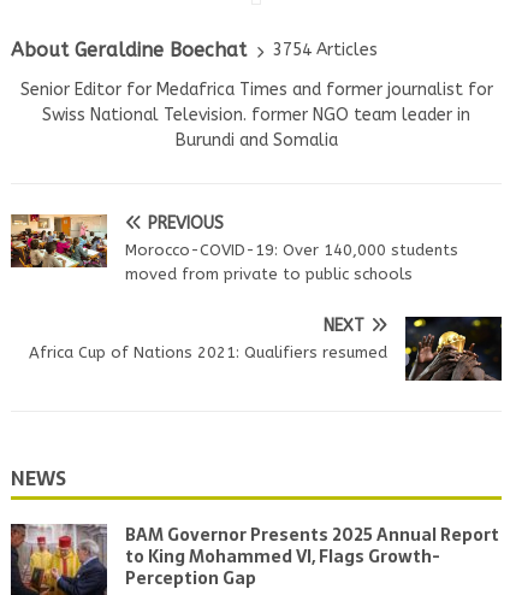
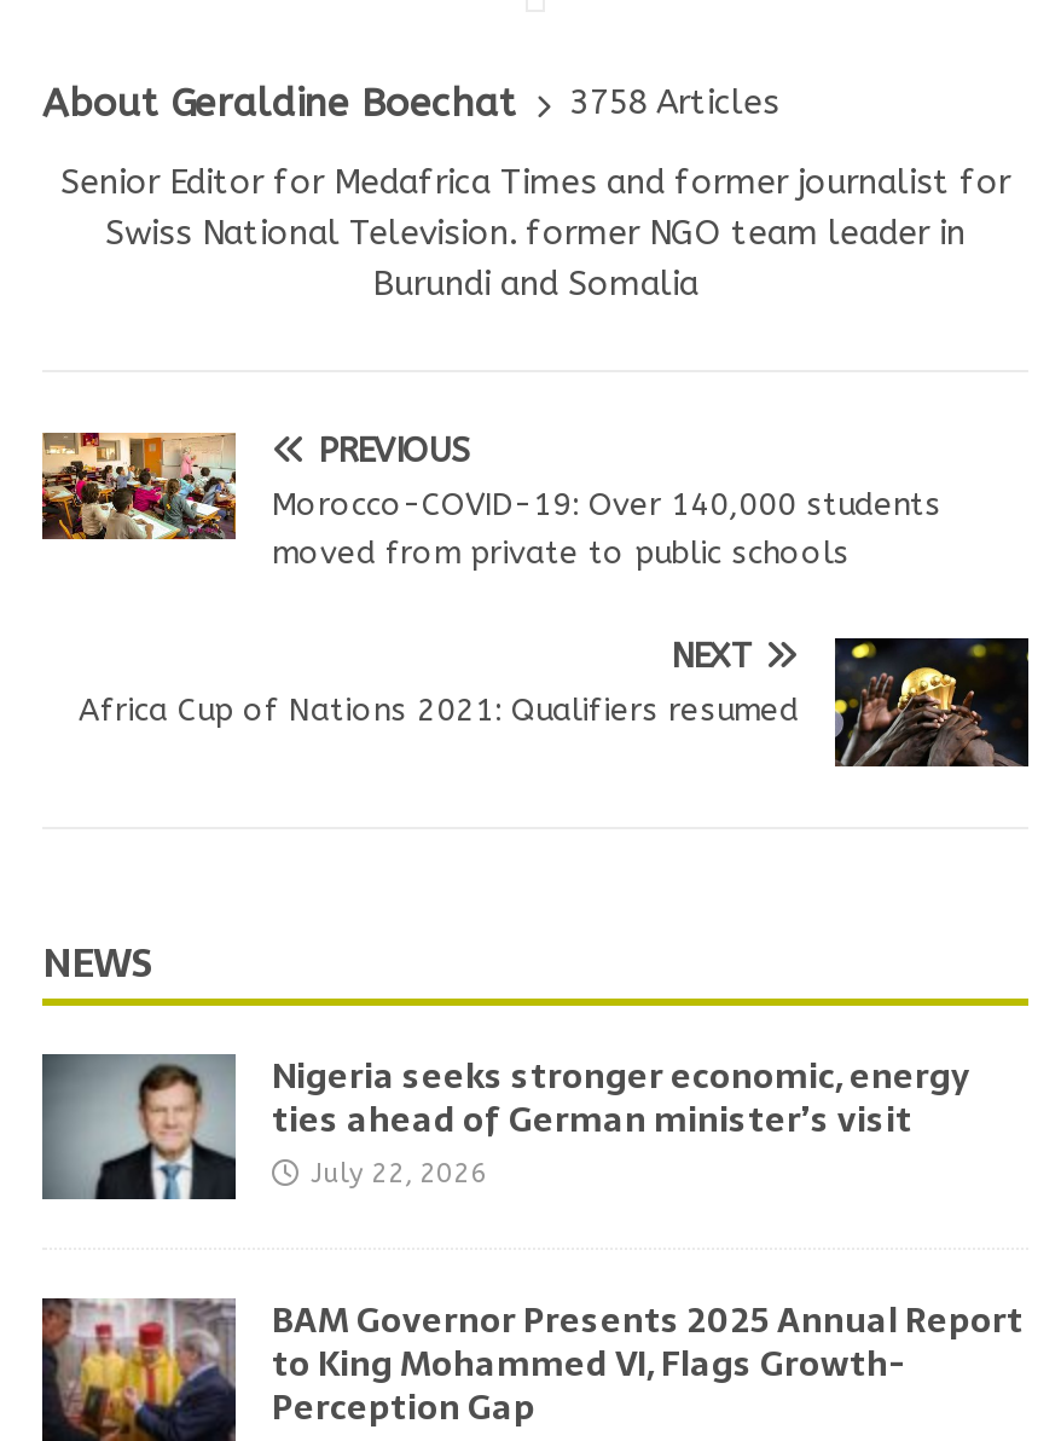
[11,38,378,61] About Geraldine Boechat 3754 Articles -> [42,79,779,125] About Geraldine Boechat 3758 Articles
none -> [40,1049,970,1202] [image] | Nigeria seeks stronger economic, energy | ties ahead of German minister’s visit | July 22, 2026

